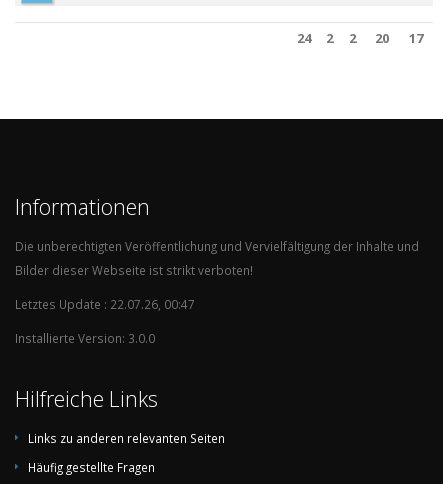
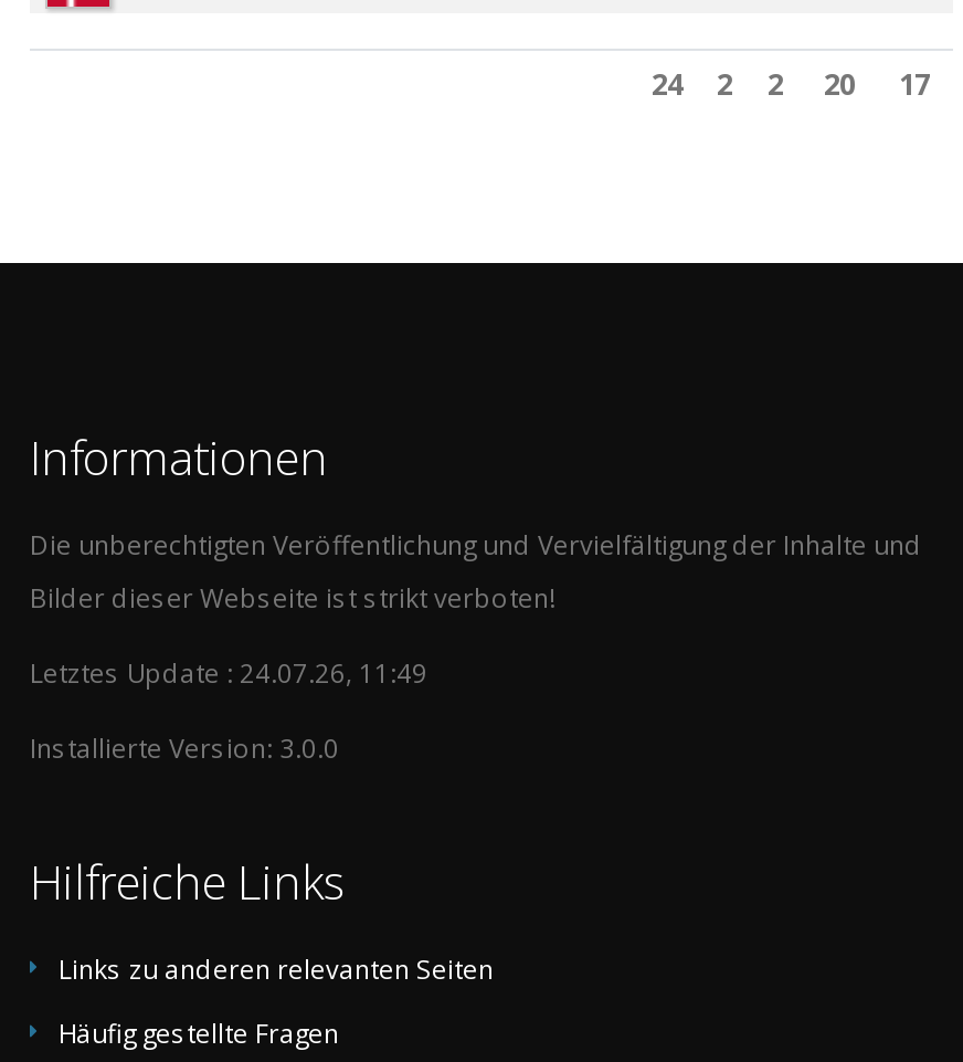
[15,296,195,312] Letztes Update : 22.07.26, 00:47 -> [30,655,427,690] Letztes Update : 24.07.26, 11:49

